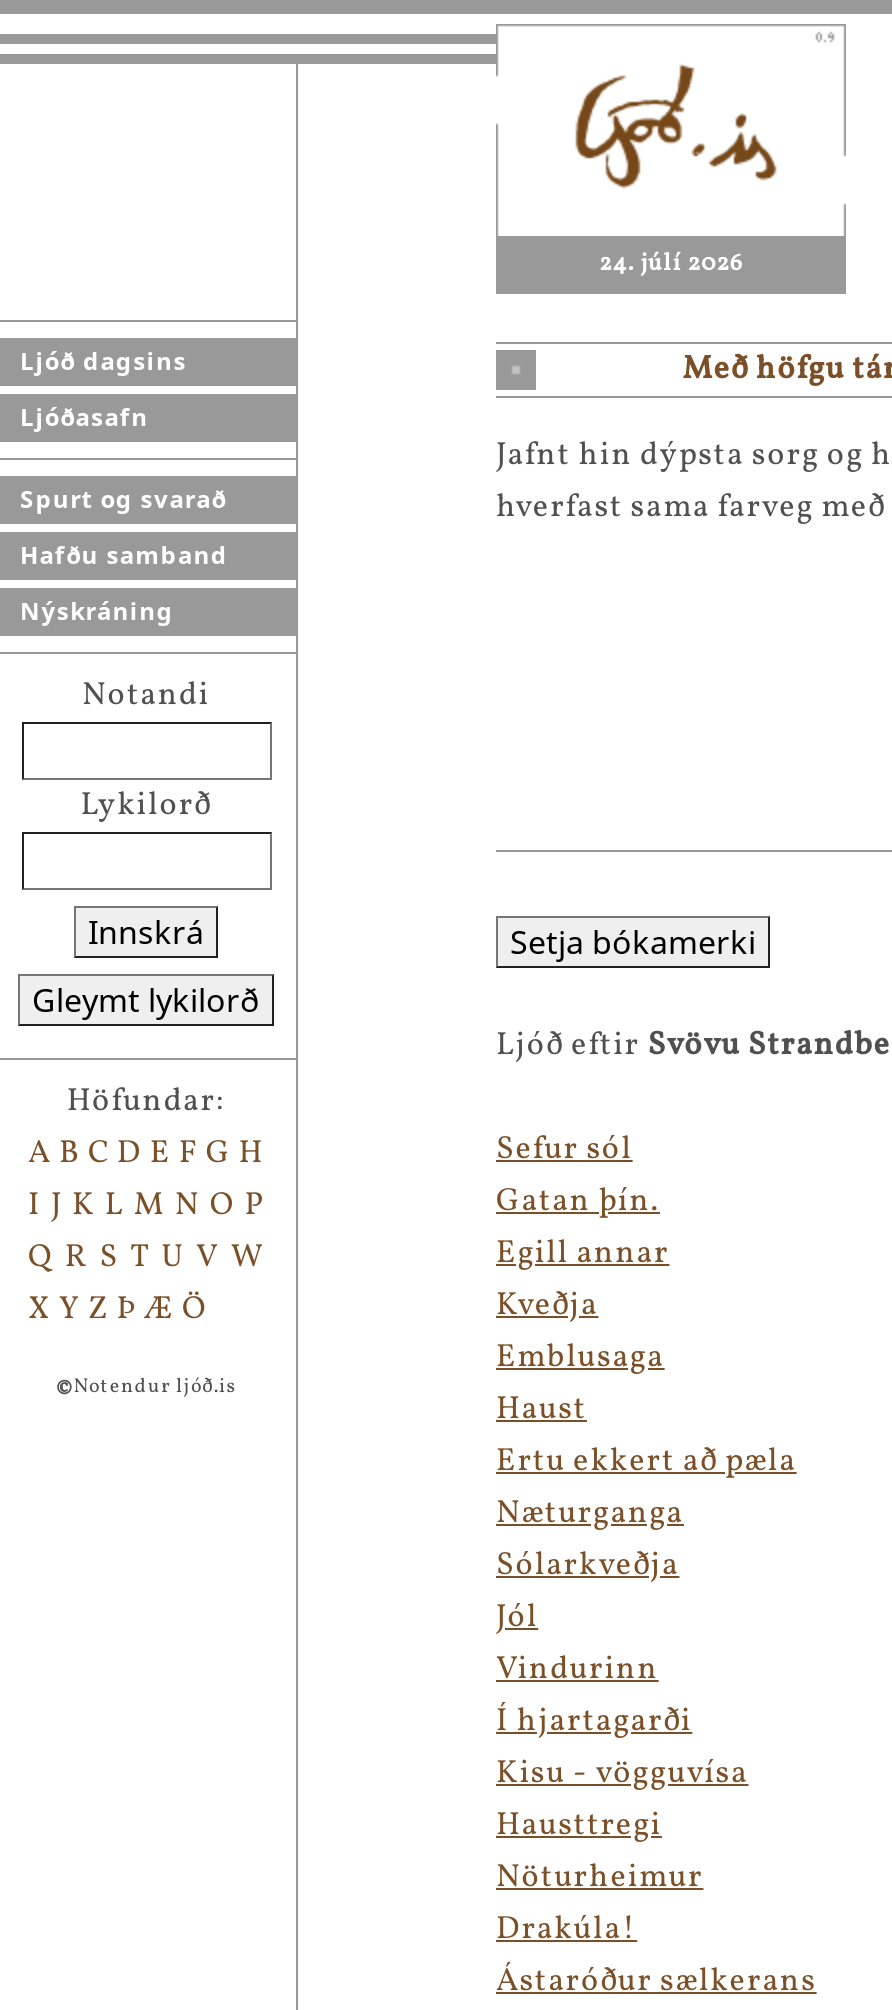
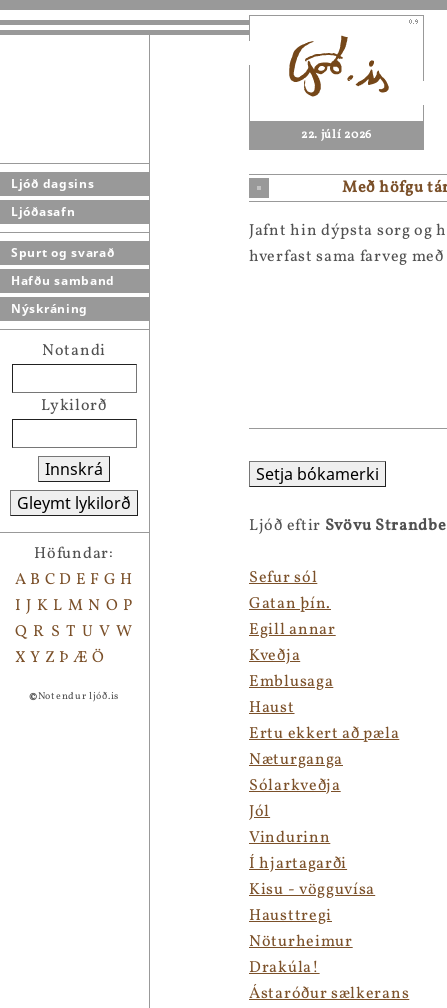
[599,248,743,280] 24. júlí 2026 -> [301,127,372,143] 22. júlí 2026

